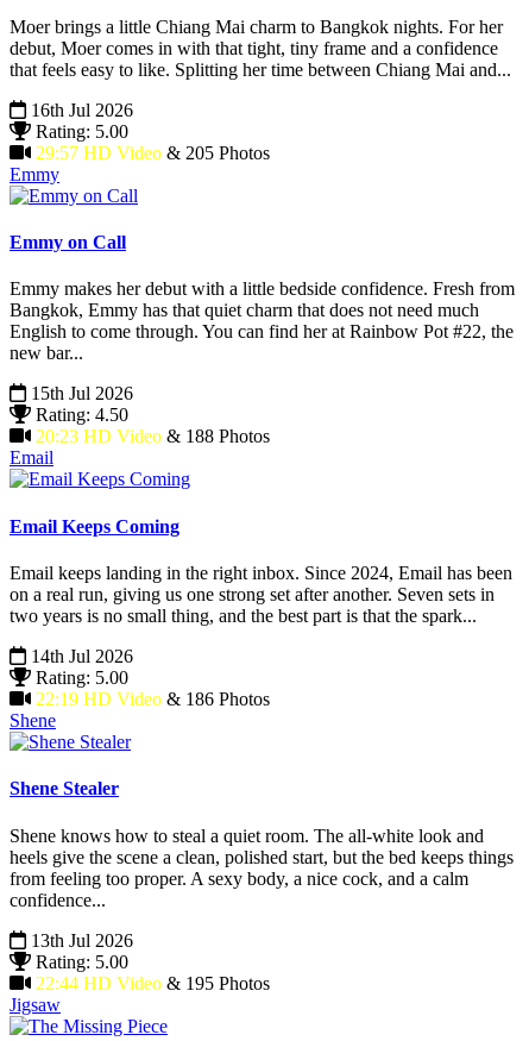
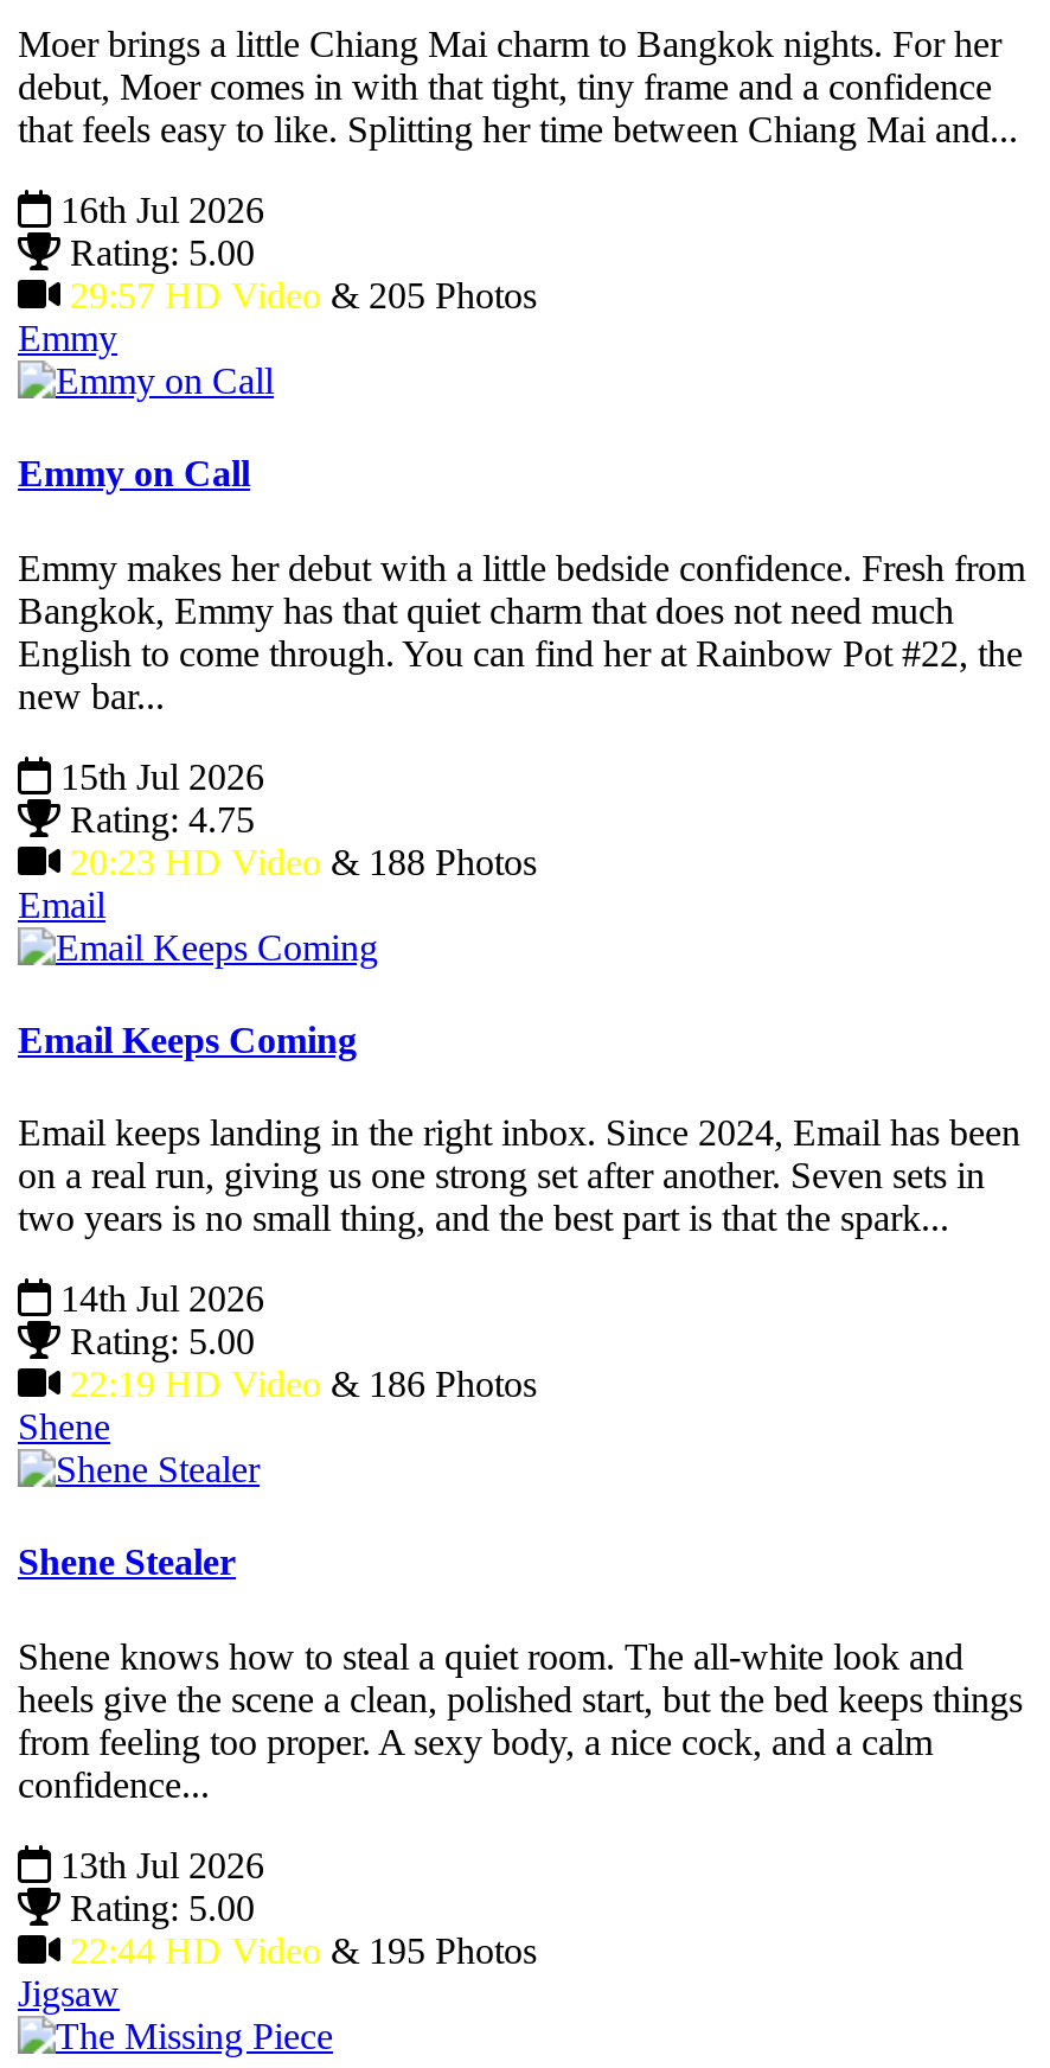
[31,405,128,425] Rating: 4.50 -> [60,798,255,838] Rating: 4.75

